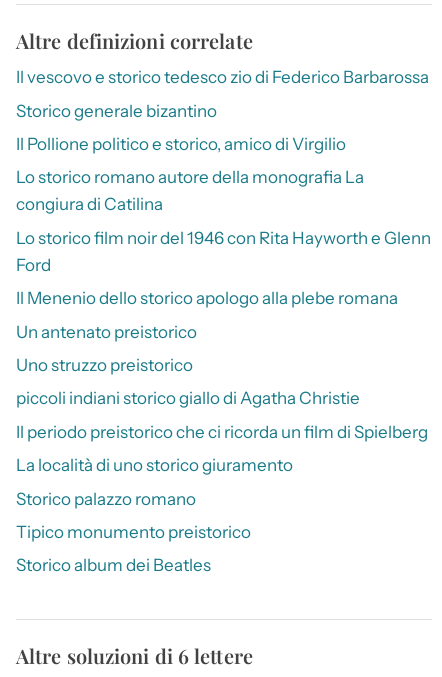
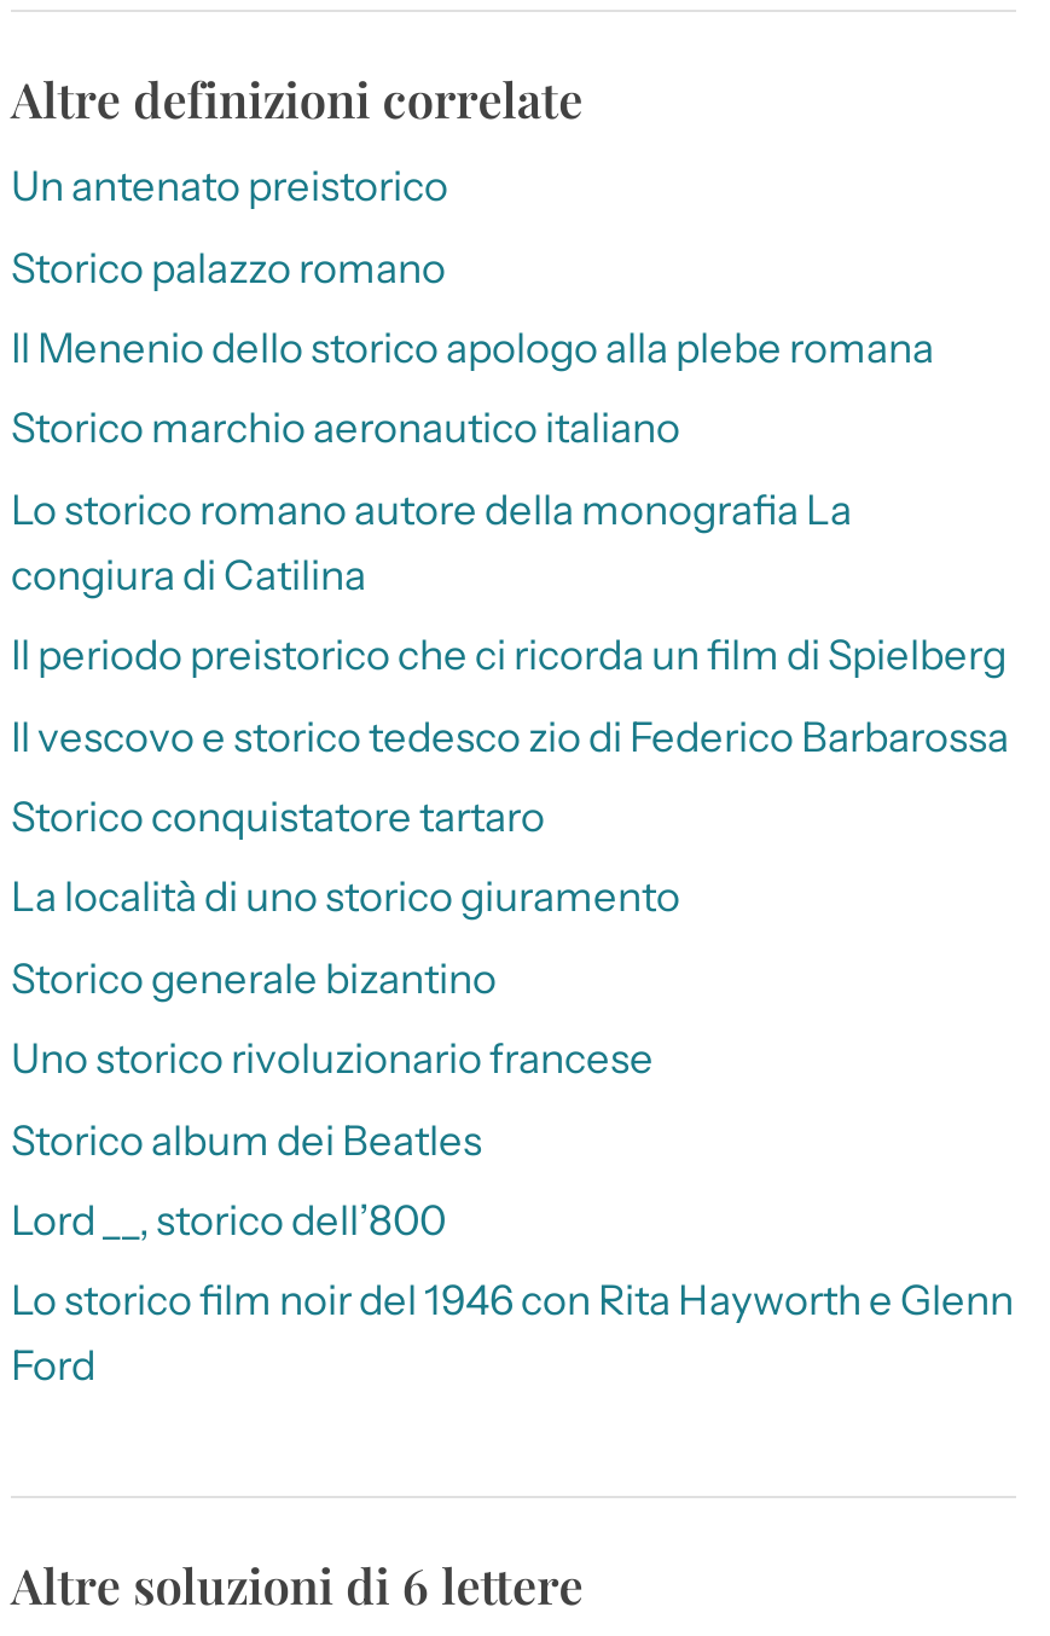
moved [16,67,429,121] -> [11,712,1009,1002]: Il vescovo e storico tedesco zio di Federico Barbarossa | Storico generale bizantino
[16,134,346,154] Il Pollione politico e storico, amico di Virgilio -> [11,405,680,453] Storico marchio aeronautico italiano
moved [16,167,364,214] -> [11,485,852,599]: Lo storico romano autore della monografia La | congiura di Catilina
none -> [11,793,654,1244] Storico conquistatore tartaro | Uno storico rivoluzionario francese | Lord __, storico dell’800
moved [16,228,431,275] -> [11,1277,1014,1390]: Lo storico film noir del 1946 con Rita Hayworth e Glenn | Ford
moved [16,288,398,342] -> [11,162,934,372]: Il Menenio dello storico apologo alla plebe romana | Un antenato preistorico
[16,355,360,542] Uno struzzo preistorico | piccoli indiani storico giallo di Agatha Christie | Tipico monumento preistorico -> none
moved [16,422,428,475] -> [11,631,1007,922]: Il periodo preistorico che ci ricorda un film di Spielberg | La località di uno storico giuramento
moved [16,488,196,508] -> [11,243,446,291]: Storico palazzo romano
moved [16,555,211,575] -> [11,1115,482,1164]: Storico album dei Beatles

